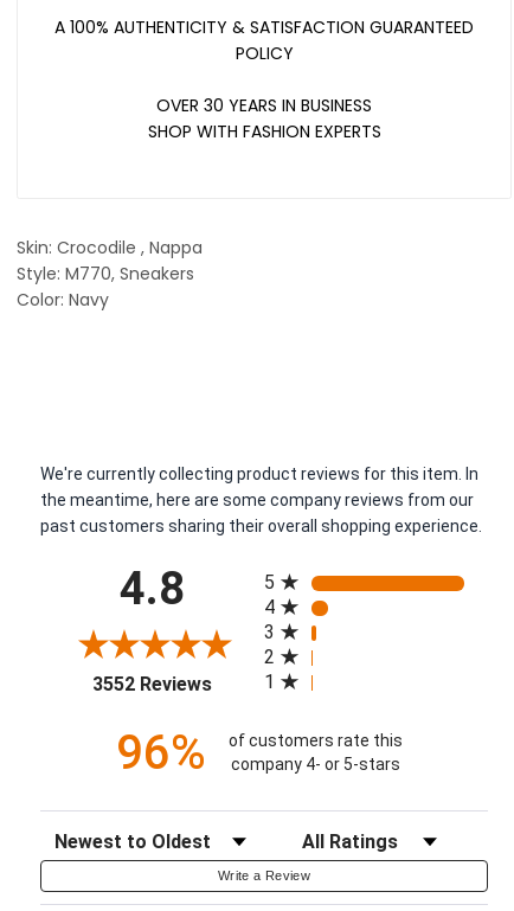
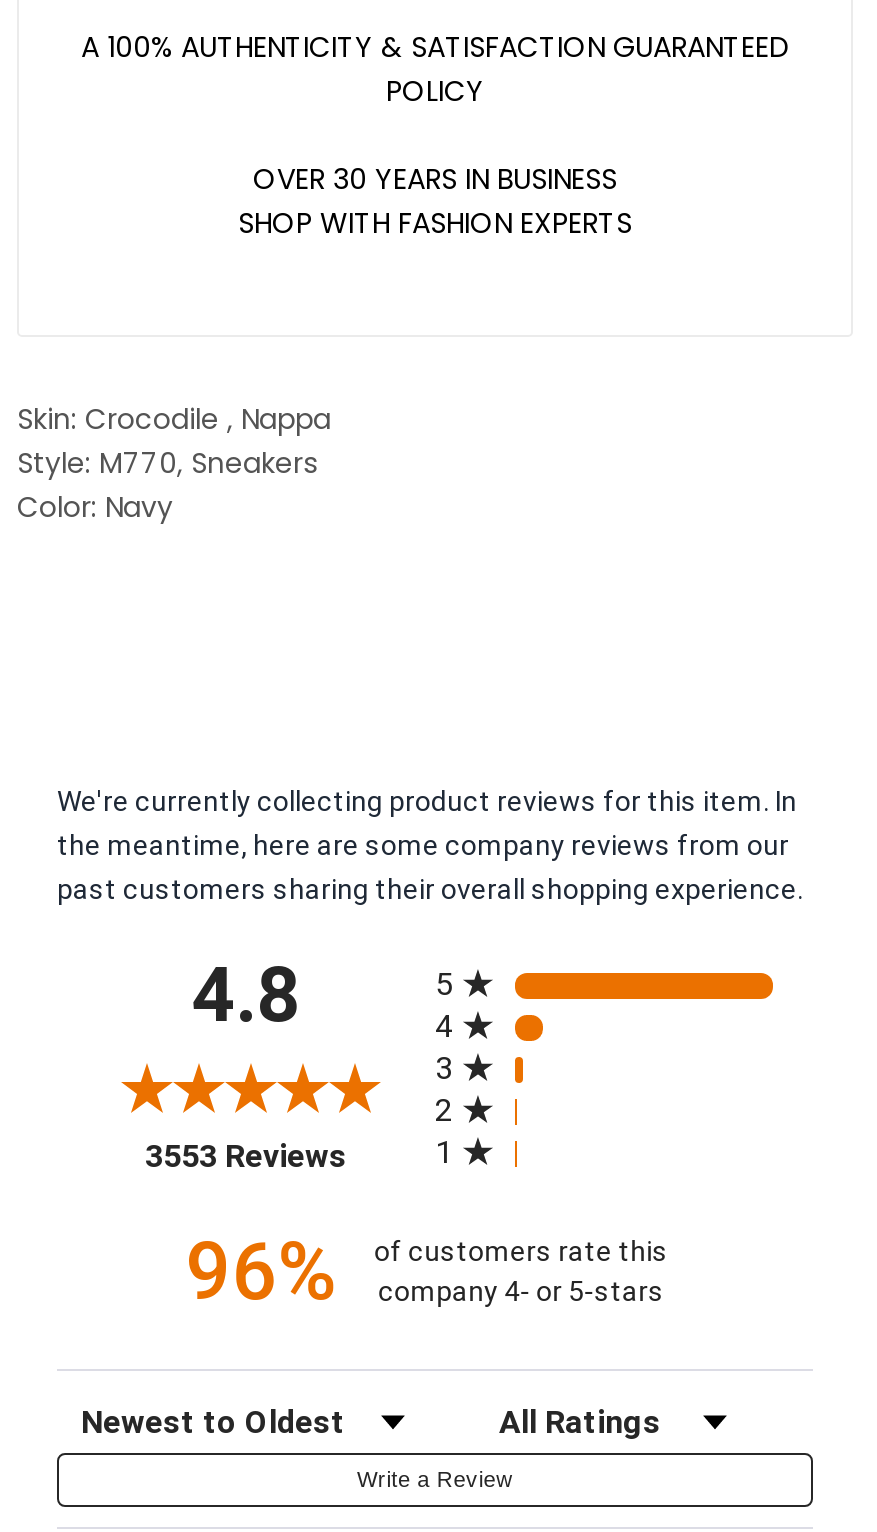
[92,673,212,695] 3552 Reviews -> [145,1137,347,1175] 3553 Reviews

